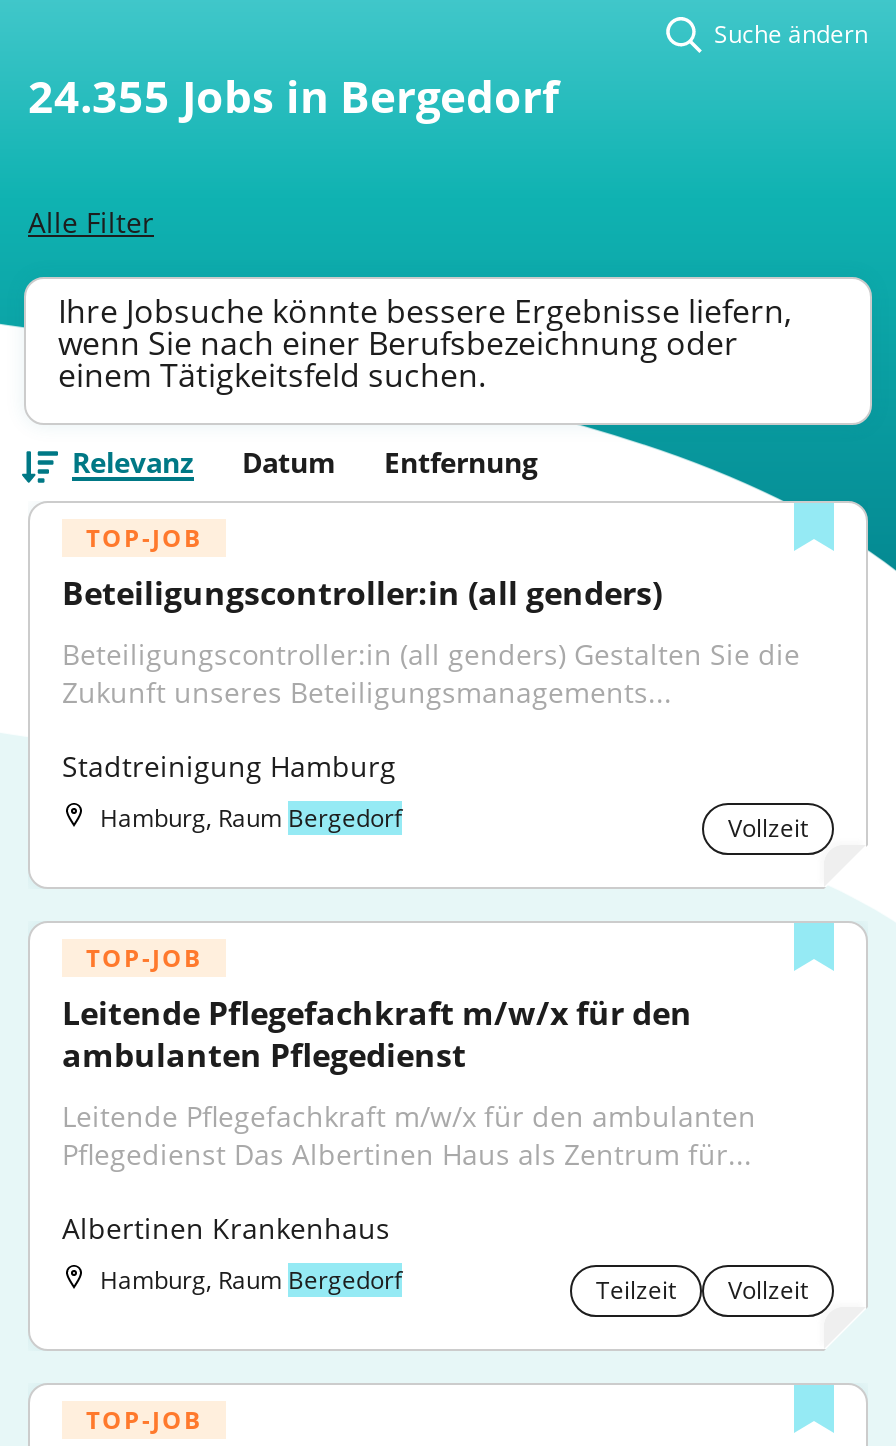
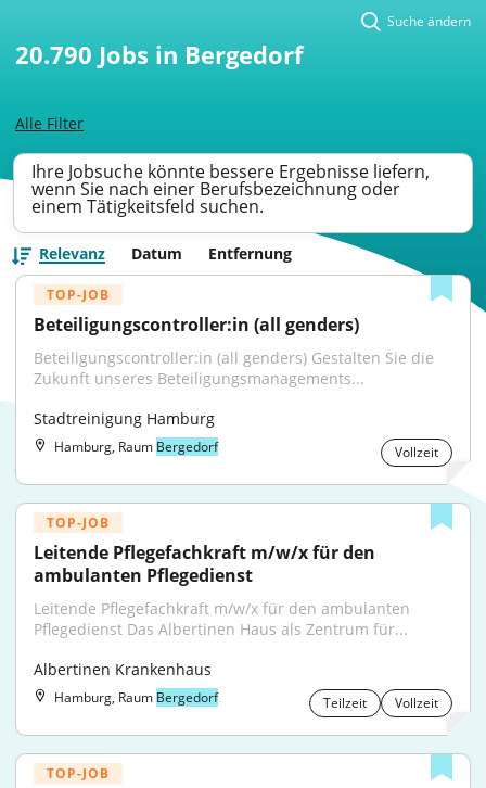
[28,65,560,125] 24.355 Jobs in Bergedorf -> [15,38,304,71] 20.790 Jobs in Bergedorf

